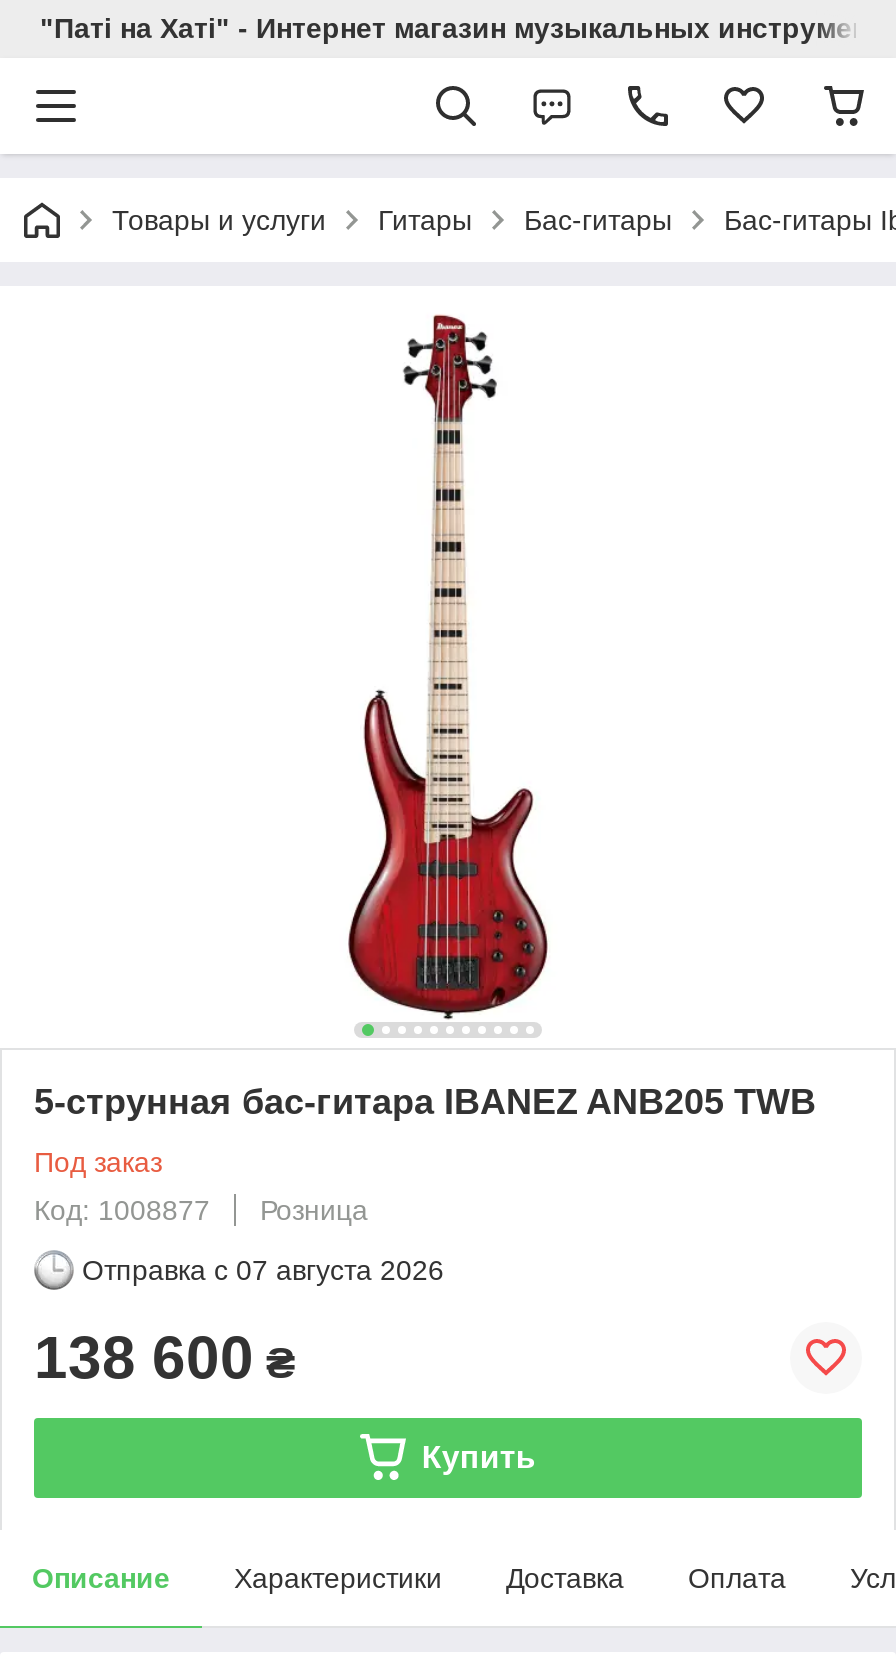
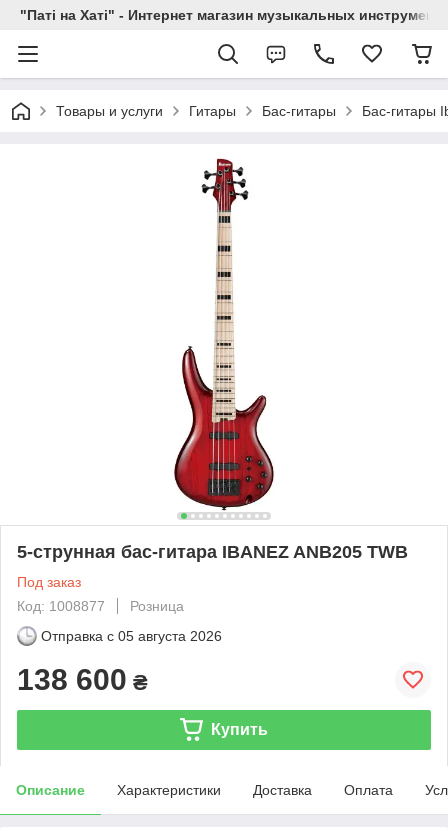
[82,1254,444,1286] Отправка с 07 августа 2026 -> [41,628,222,644] Отправка с 05 августа 2026

